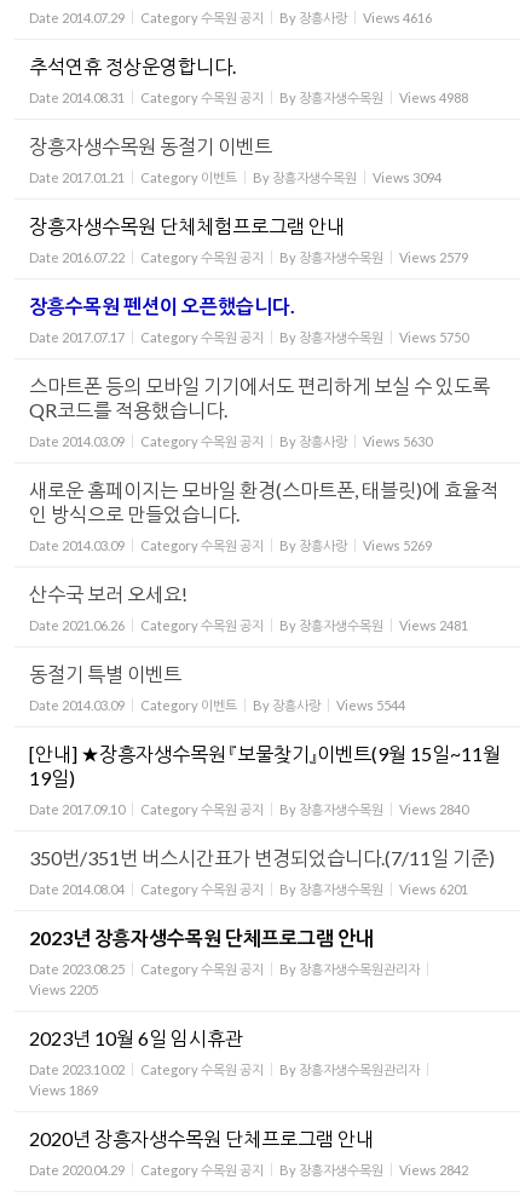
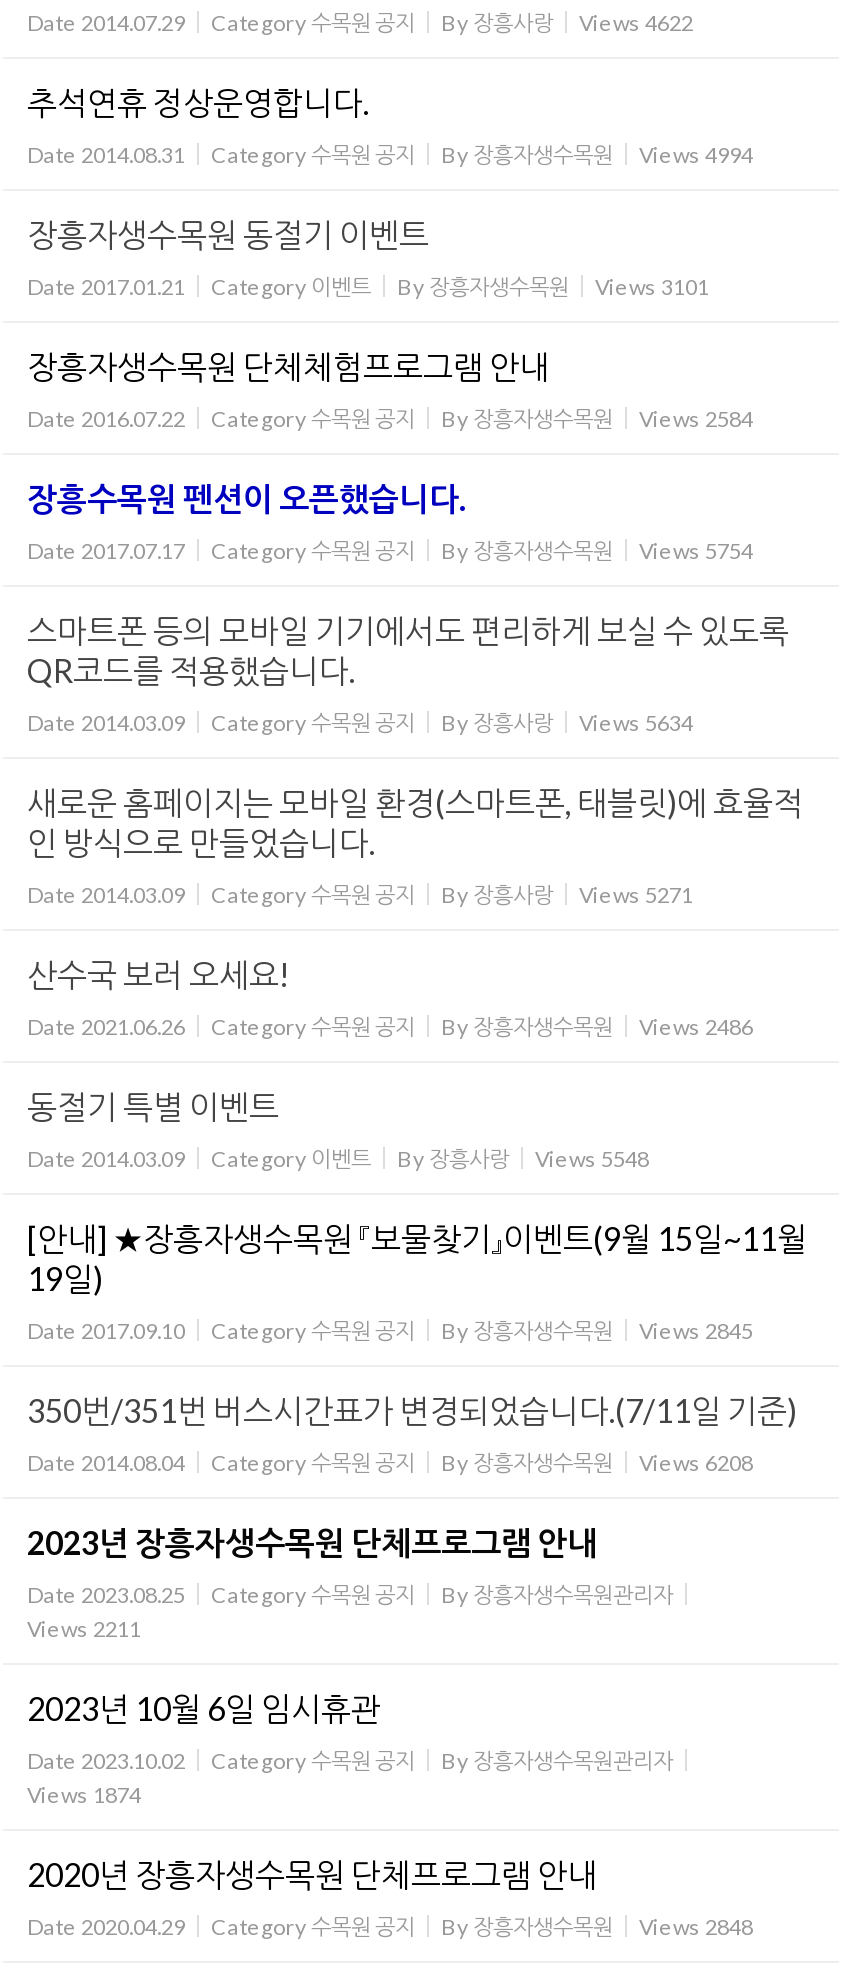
[29,10,432,25] Date 2014.07.29 Category 수목원 공지 By 장흥사랑 Views 4616 -> [27,9,693,35] Date 2014.07.29 Category 수목원 공지 By 장흥사랑 Views 4622
[29,90,468,105] Date 2014.08.31 Category 수목원 공지 By 장흥자생수목원 Views 4988 -> [27,141,753,167] Date 2014.08.31 Category 수목원 공지 By 장흥자생수목원 Views 4994
[29,169,441,185] Date 2017.01.21 Category 이벤트 By 장흥자생수목원 Views 3094 -> [27,273,709,299] Date 2017.01.21 Category 이벤트 By 장흥자생수목원 Views 3101
[29,249,468,265] Date 2016.07.22 Category 수목원 공지 By 장흥자생수목원 Views 2579 -> [27,405,753,431] Date 2016.07.22 Category 수목원 공지 By 장흥자생수목원 Views 2584
[29,329,468,345] Date 2017.07.17 Category 수목원 공지 By 장흥자생수목원 Views 5750 -> [27,537,753,563] Date 2017.07.17 Category 수목원 공지 By 장흥자생수목원 Views 5754
[29,433,432,449] Date 2014.03.09 Category 수목원 공지 By 장흥사랑 Views 5630 -> [27,709,693,735] Date 2014.03.09 Category 수목원 공지 By 장흥사랑 Views 5634
[29,537,432,553] Date 2014.03.09 Category 수목원 공지 By 장흥사랑 Views 5269 -> [27,881,693,907] Date 2014.03.09 Category 수목원 공지 By 장흥사랑 Views 5271
[29,617,468,633] Date 2021.06.26 Category 수목원 공지 By 장흥자생수목원 Views 2481 -> [27,1013,753,1039] Date 2021.06.26 Category 수목원 공지 By 장흥자생수목원 Views 2486
[29,697,405,713] Date 2014.03.09 Category 이벤트 By 장흥사랑 Views 5544 -> [27,1145,649,1171] Date 2014.03.09 Category 이벤트 By 장흥사랑 Views 5548
[29,801,468,817] Date 2017.09.10 Category 수목원 공지 By 장흥자생수목원 Views 2840 -> [27,1317,753,1343] Date 2017.09.10 Category 수목원 공지 By 장흥자생수목원 Views 2845
[29,881,468,897] Date 2014.08.04 Category 수목원 공지 By 장흥자생수목원 Views 6201 -> [27,1449,753,1475] Date 2014.08.04 Category 수목원 공지 By 장흥자생수목원 Views 6208
[29,982,98,997] Views 2205 -> [27,1615,141,1641] Views 2211
[29,1082,98,1098] Views 1869 -> [27,1781,141,1807] Views 1874
[29,1162,468,1178] Date 2020.04.29 Category 수목원 공지 By 장흥자생수목원 Views 2842 -> [27,1913,753,1939] Date 2020.04.29 Category 수목원 공지 By 장흥자생수목원 Views 2848

